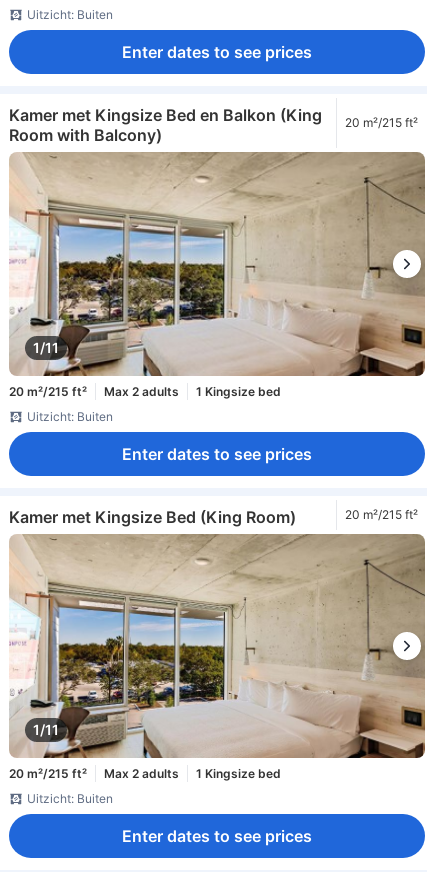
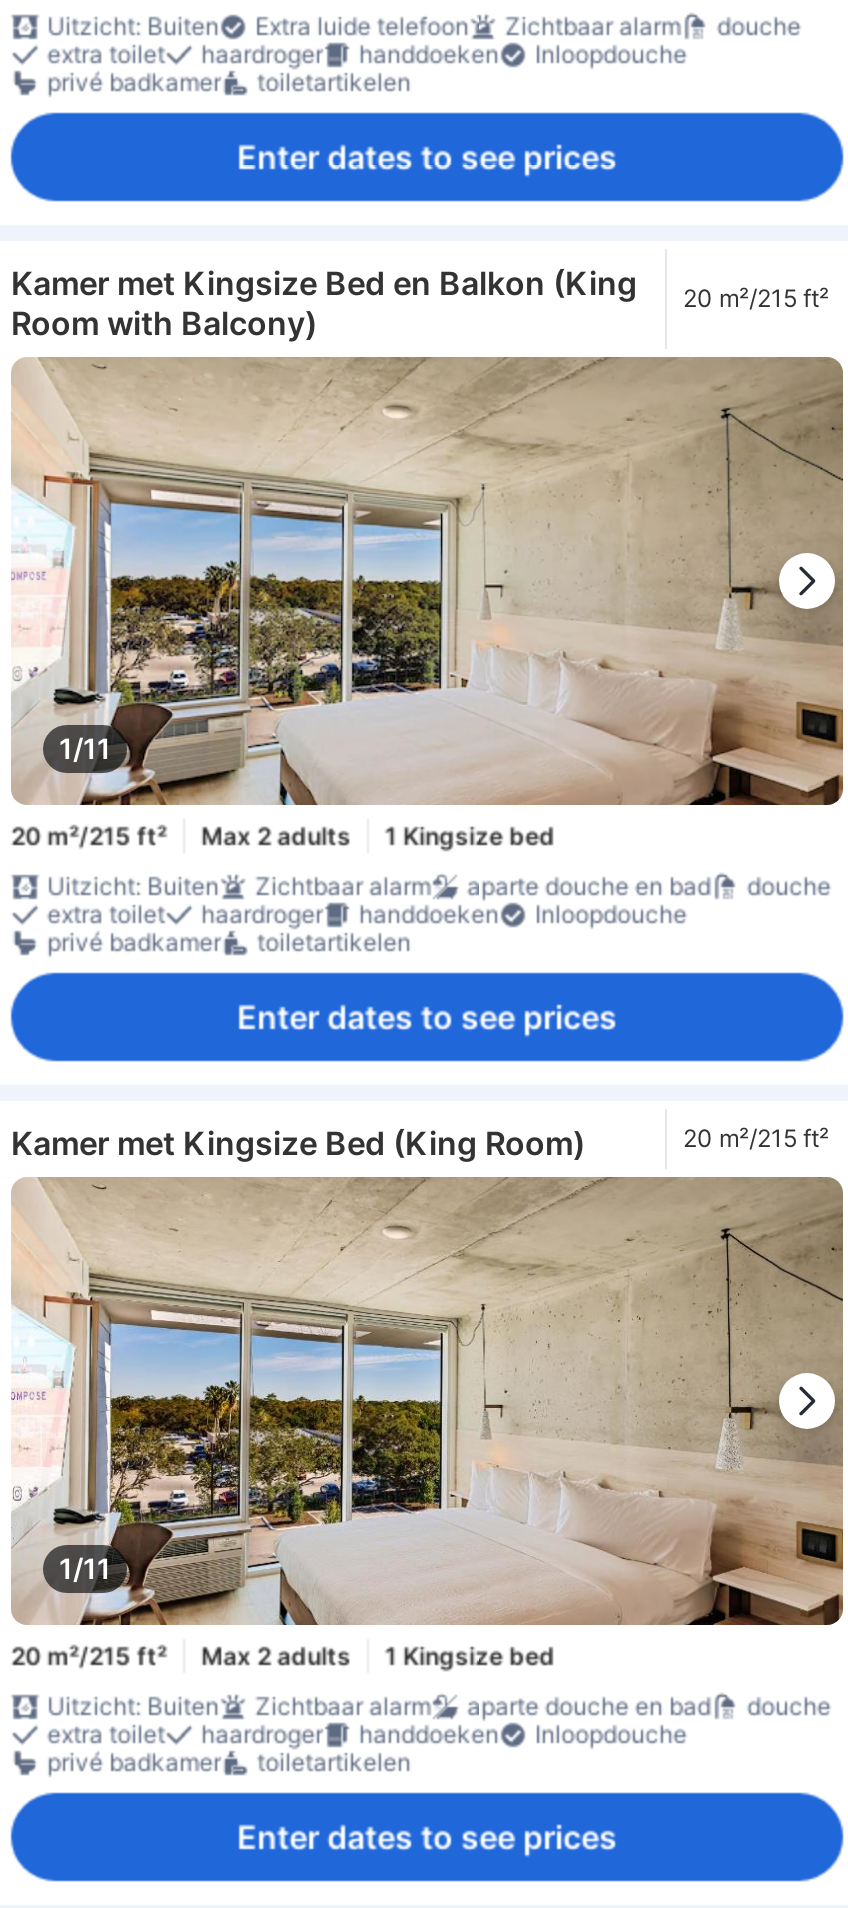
none -> [47,11,801,97] Extra luide telefoon | Zichtbaar alarm | douche | extra toilet | haardroger | handdoeken | Inloopdouche | privé badkamer | toiletartikelen
none -> [47,871,831,957] Zichtbaar alarm | aparte douche en bad | douche | extra toilet | haardroger | handdoeken | Inloopdouche | privé badkamer | toiletartikelen
none -> [47,1691,831,1777] Zichtbaar alarm | aparte douche en bad | douche | extra toilet | haardroger | handdoeken | Inloopdouche | privé badkamer | toiletartikelen

